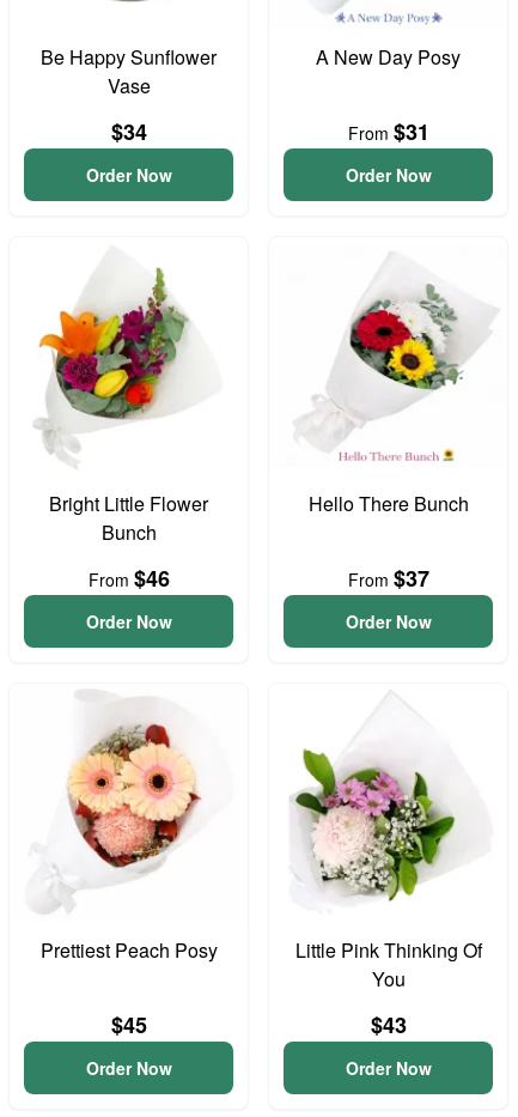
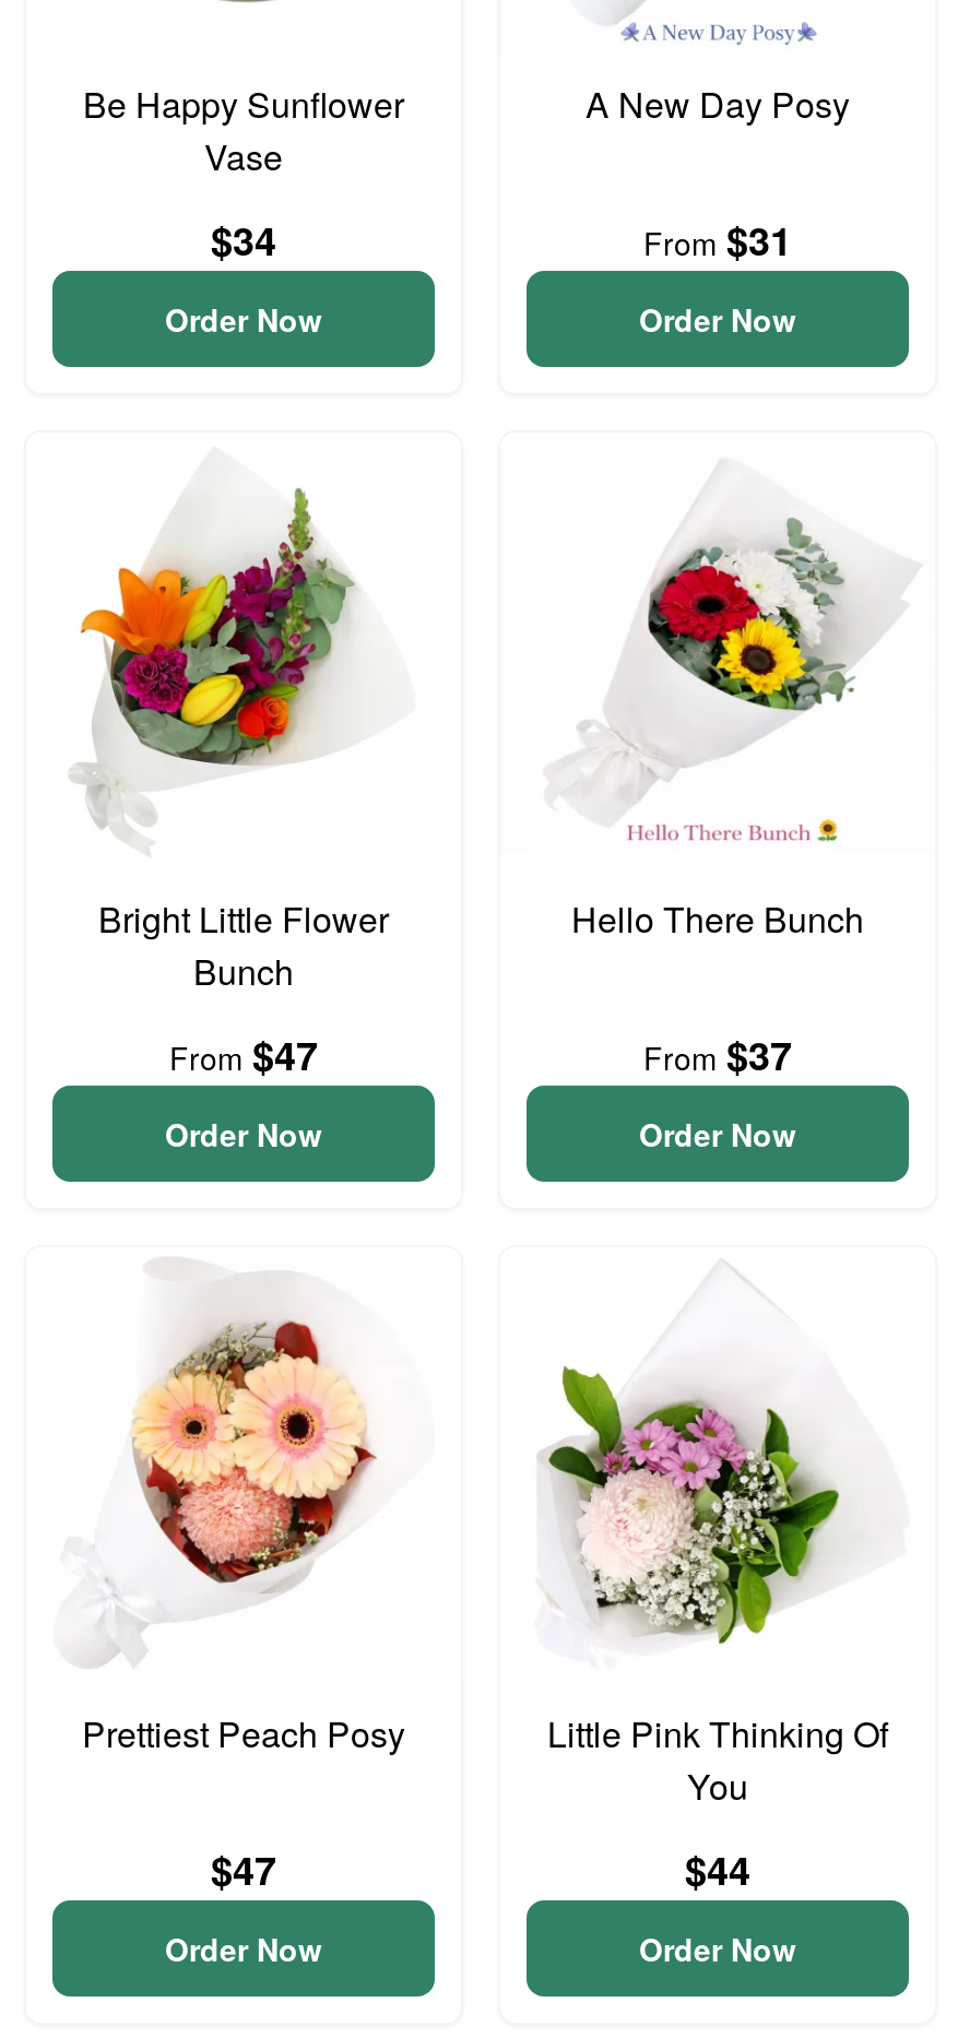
[88,563,169,594] From $46 -> [169,1027,318,1083] From $47
[111,1009,147,1040] $45 -> [211,1841,276,1898] $47
[370,1009,406,1040] $43 -> [685,1841,750,1898] $44

